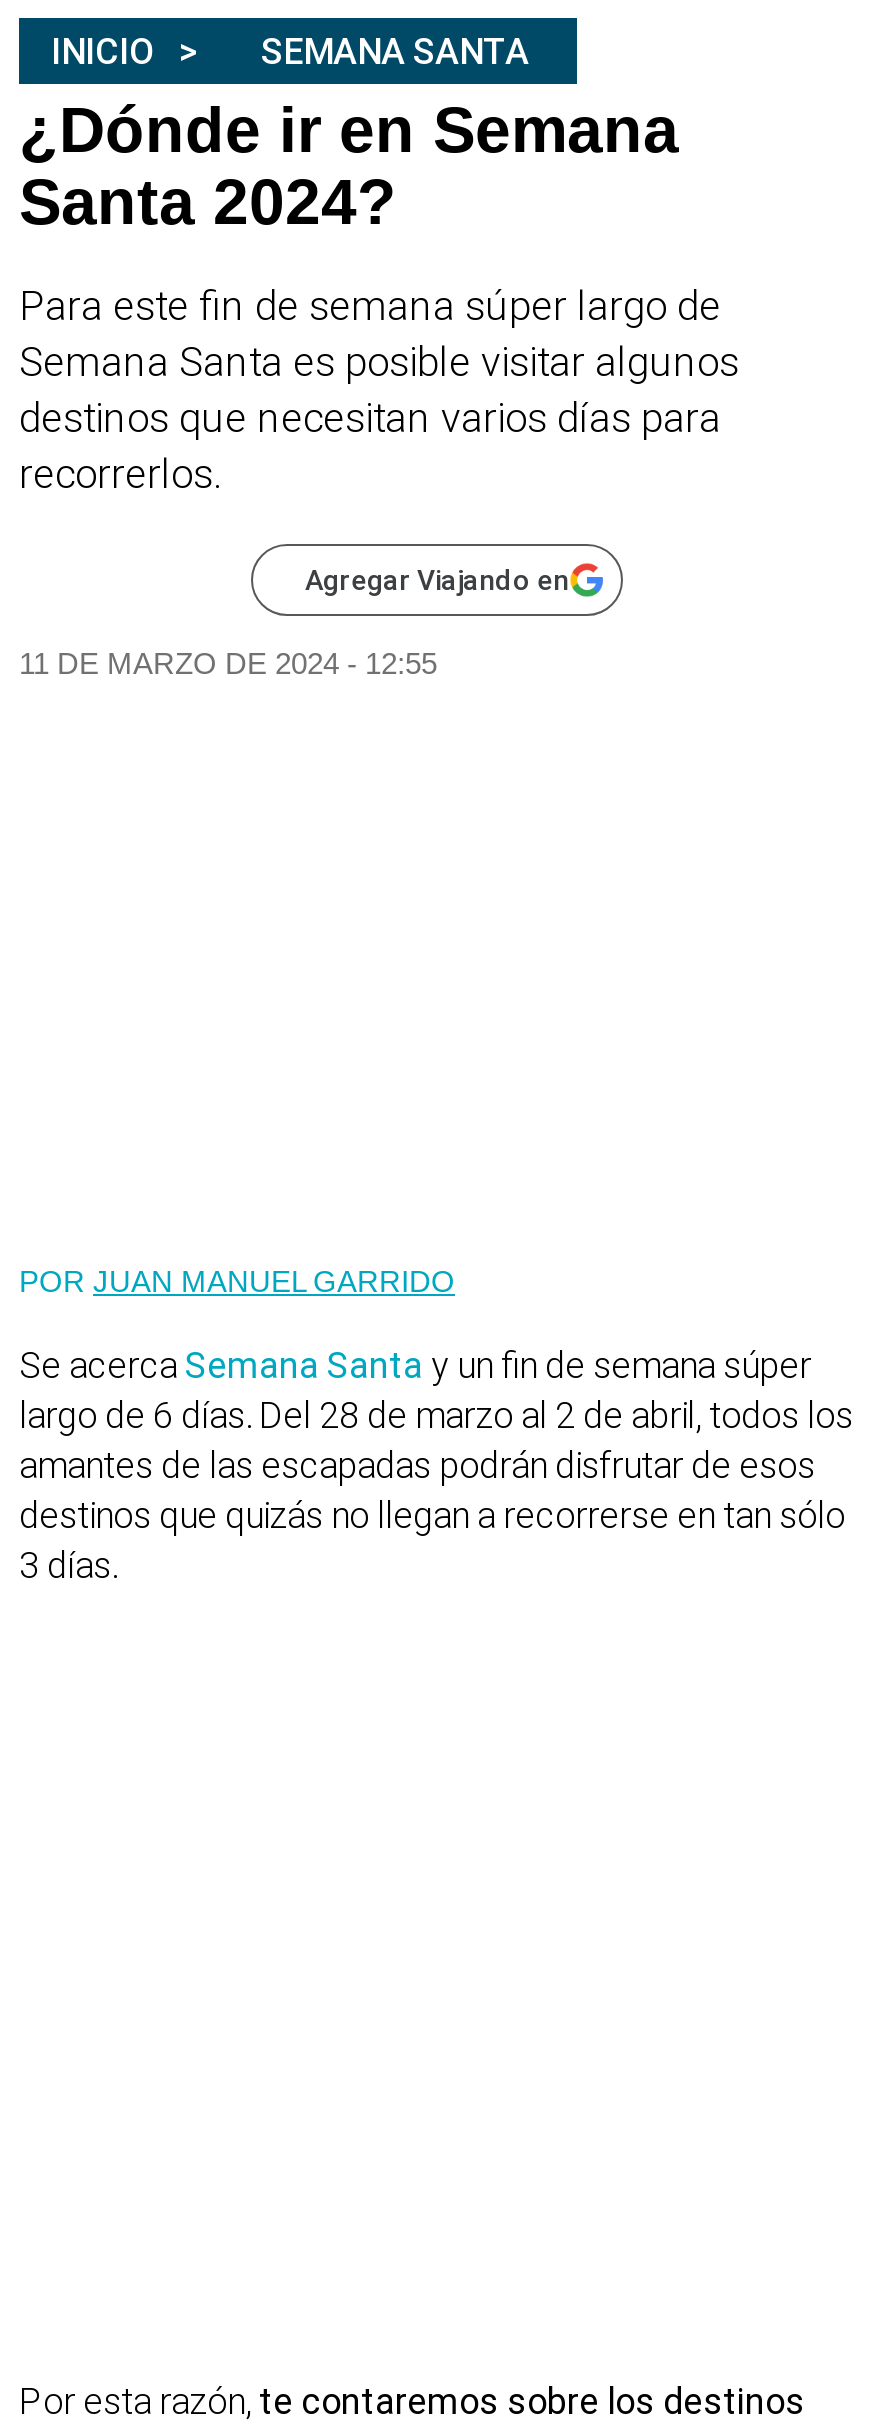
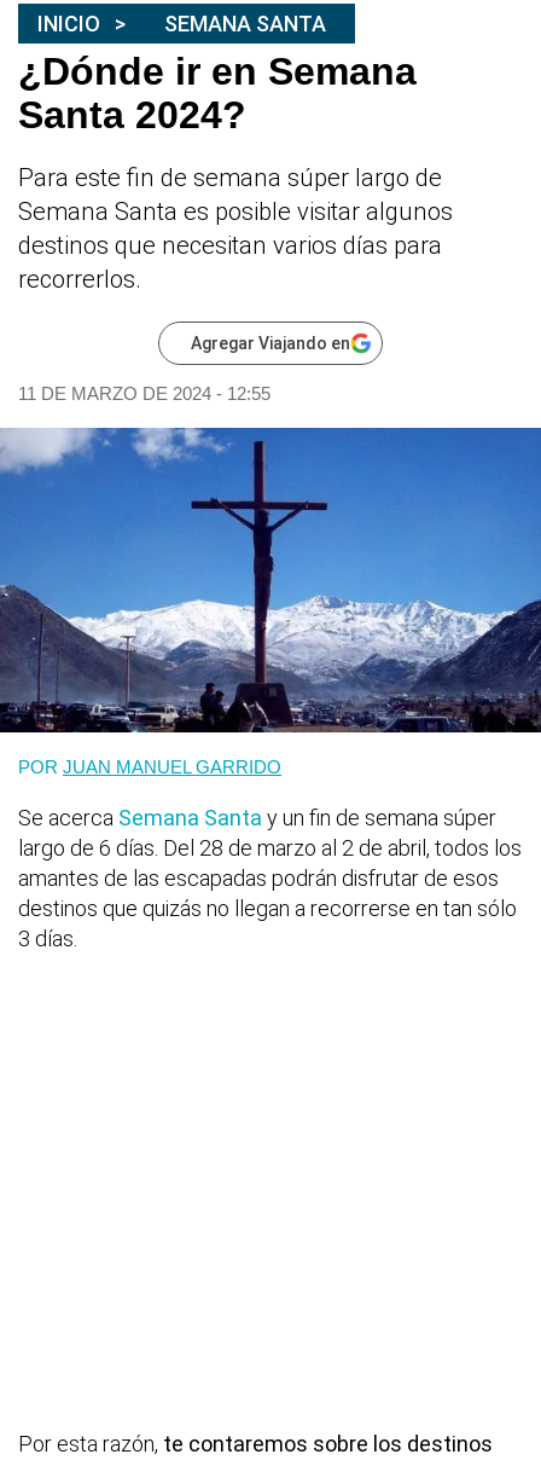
none -> [4,427,537,734] [image]

